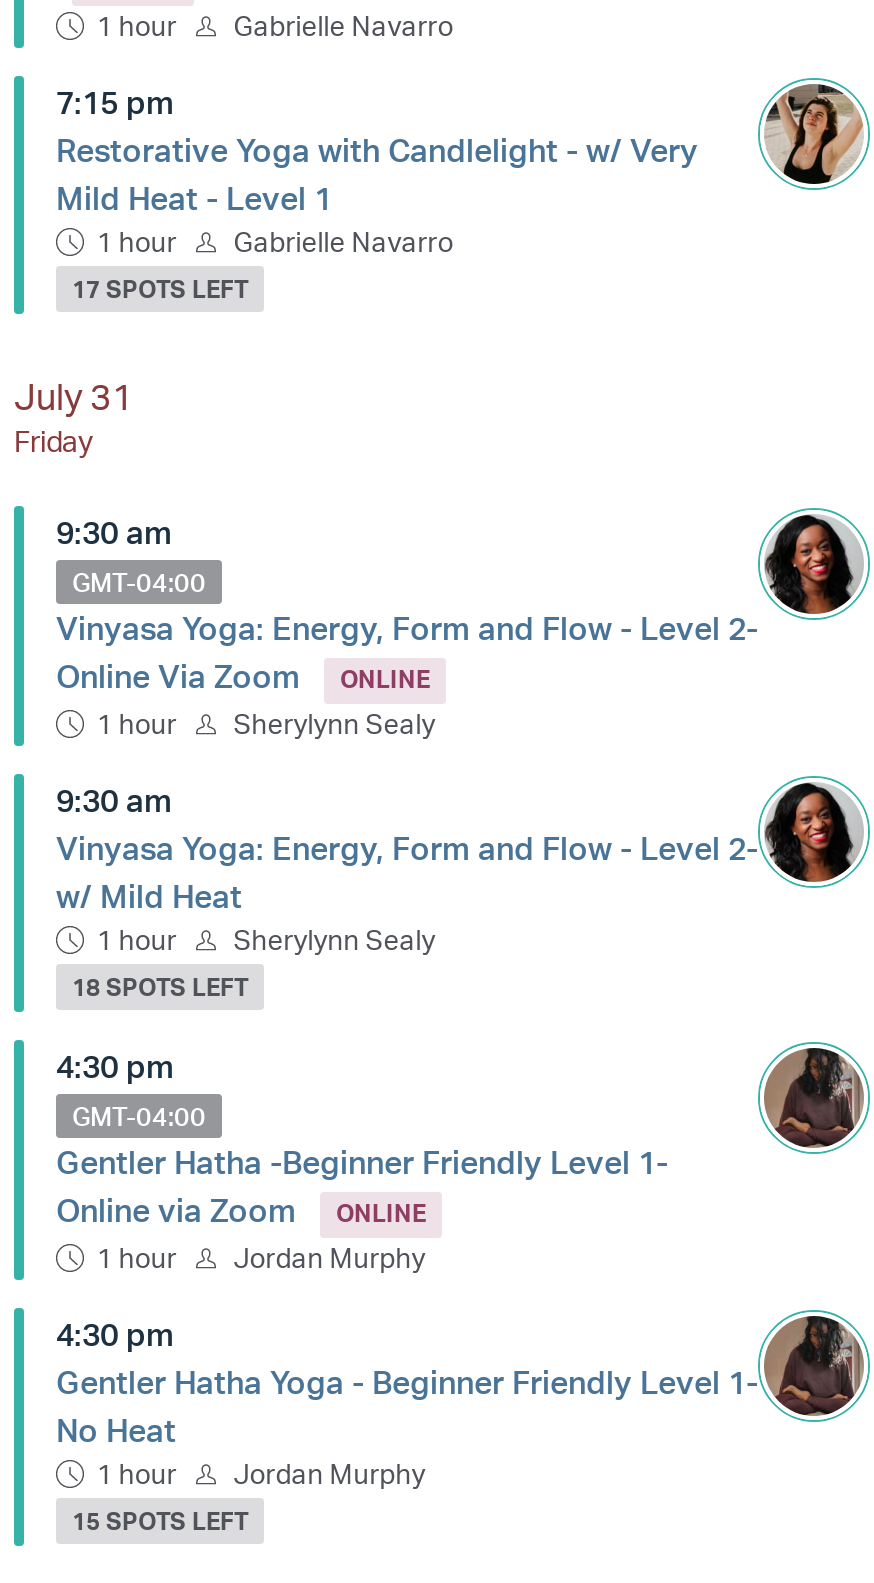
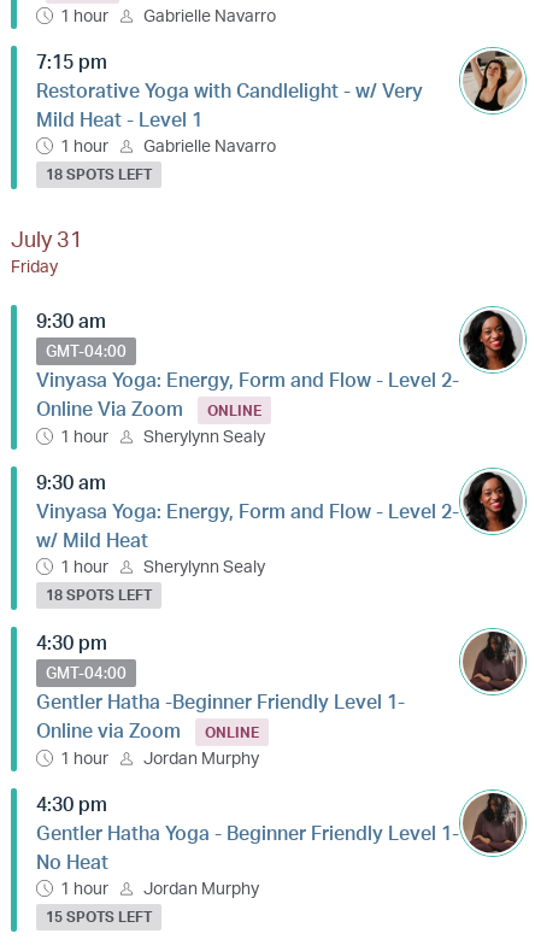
[72,274,248,304] 17 SPOTS LEFT -> [46,165,152,183] 18 SPOTS LEFT

